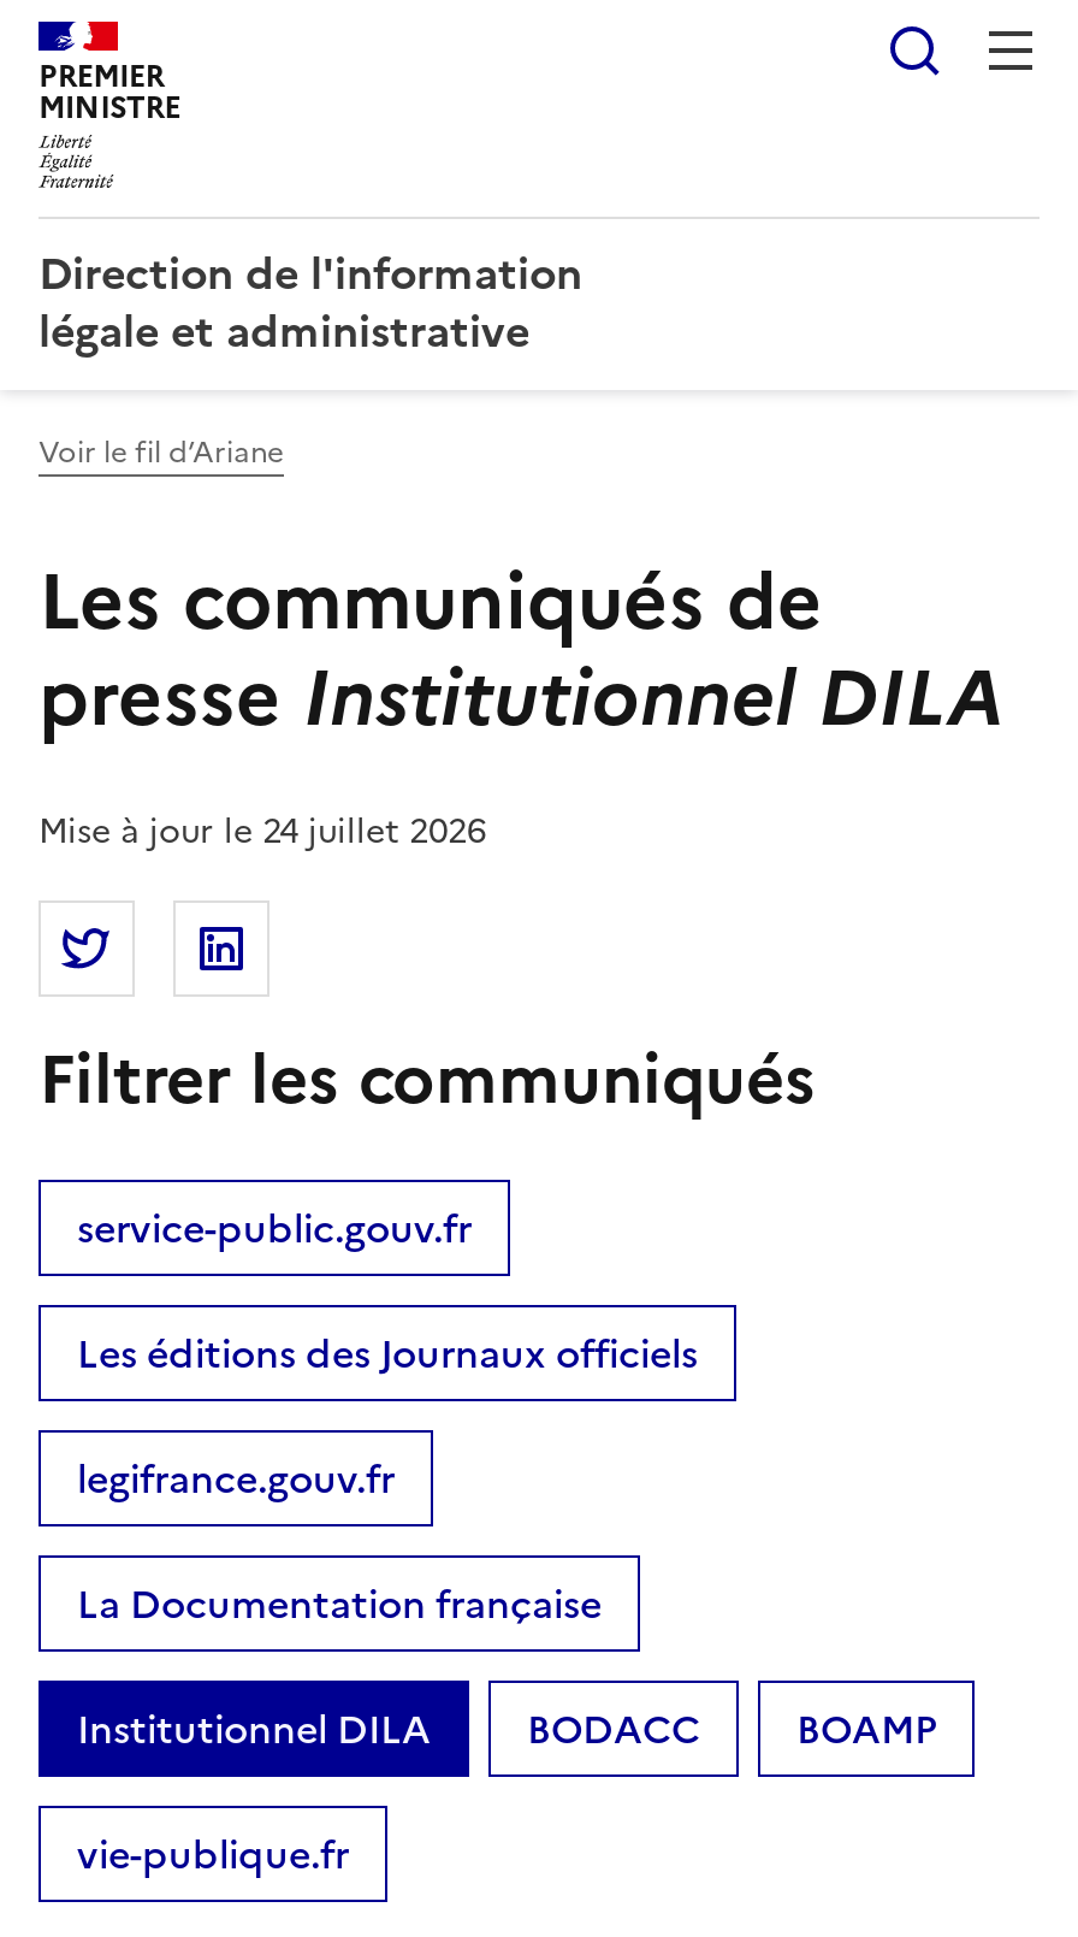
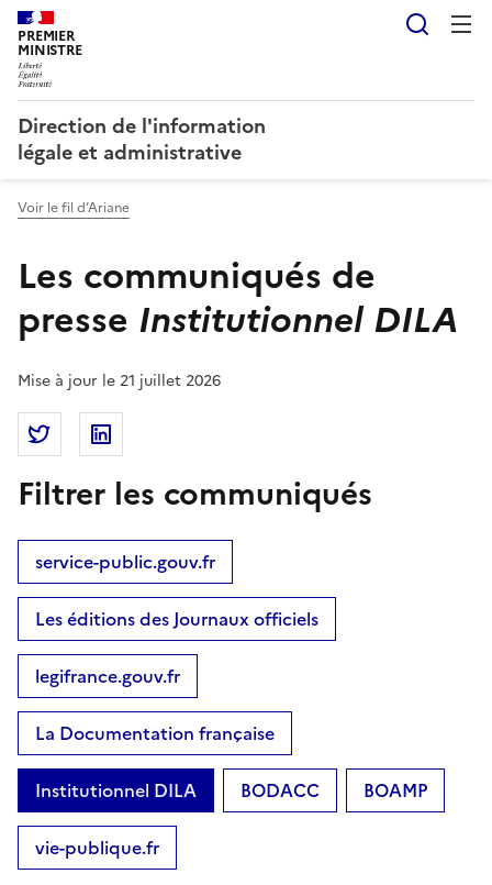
[38,805,486,856] Mise à jour le 24 juillet 2026 -> [18,369,221,392] Mise à jour le 21 juillet 2026

